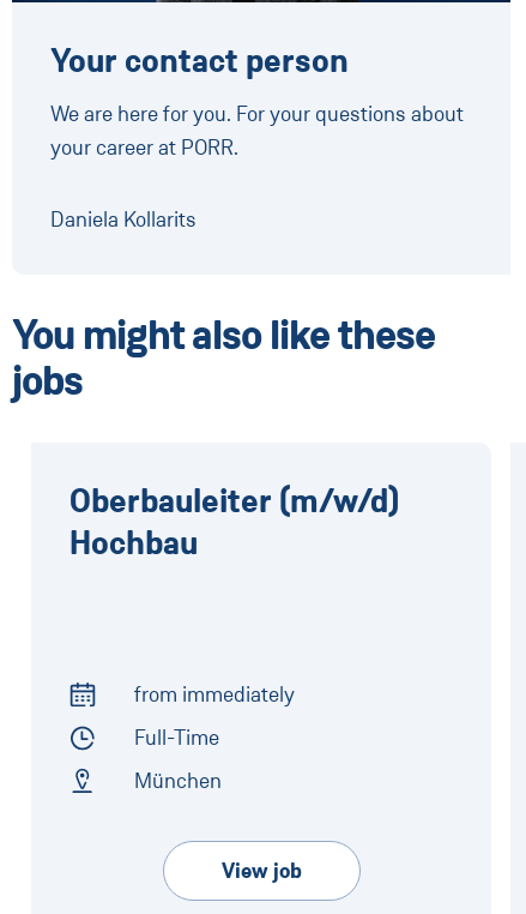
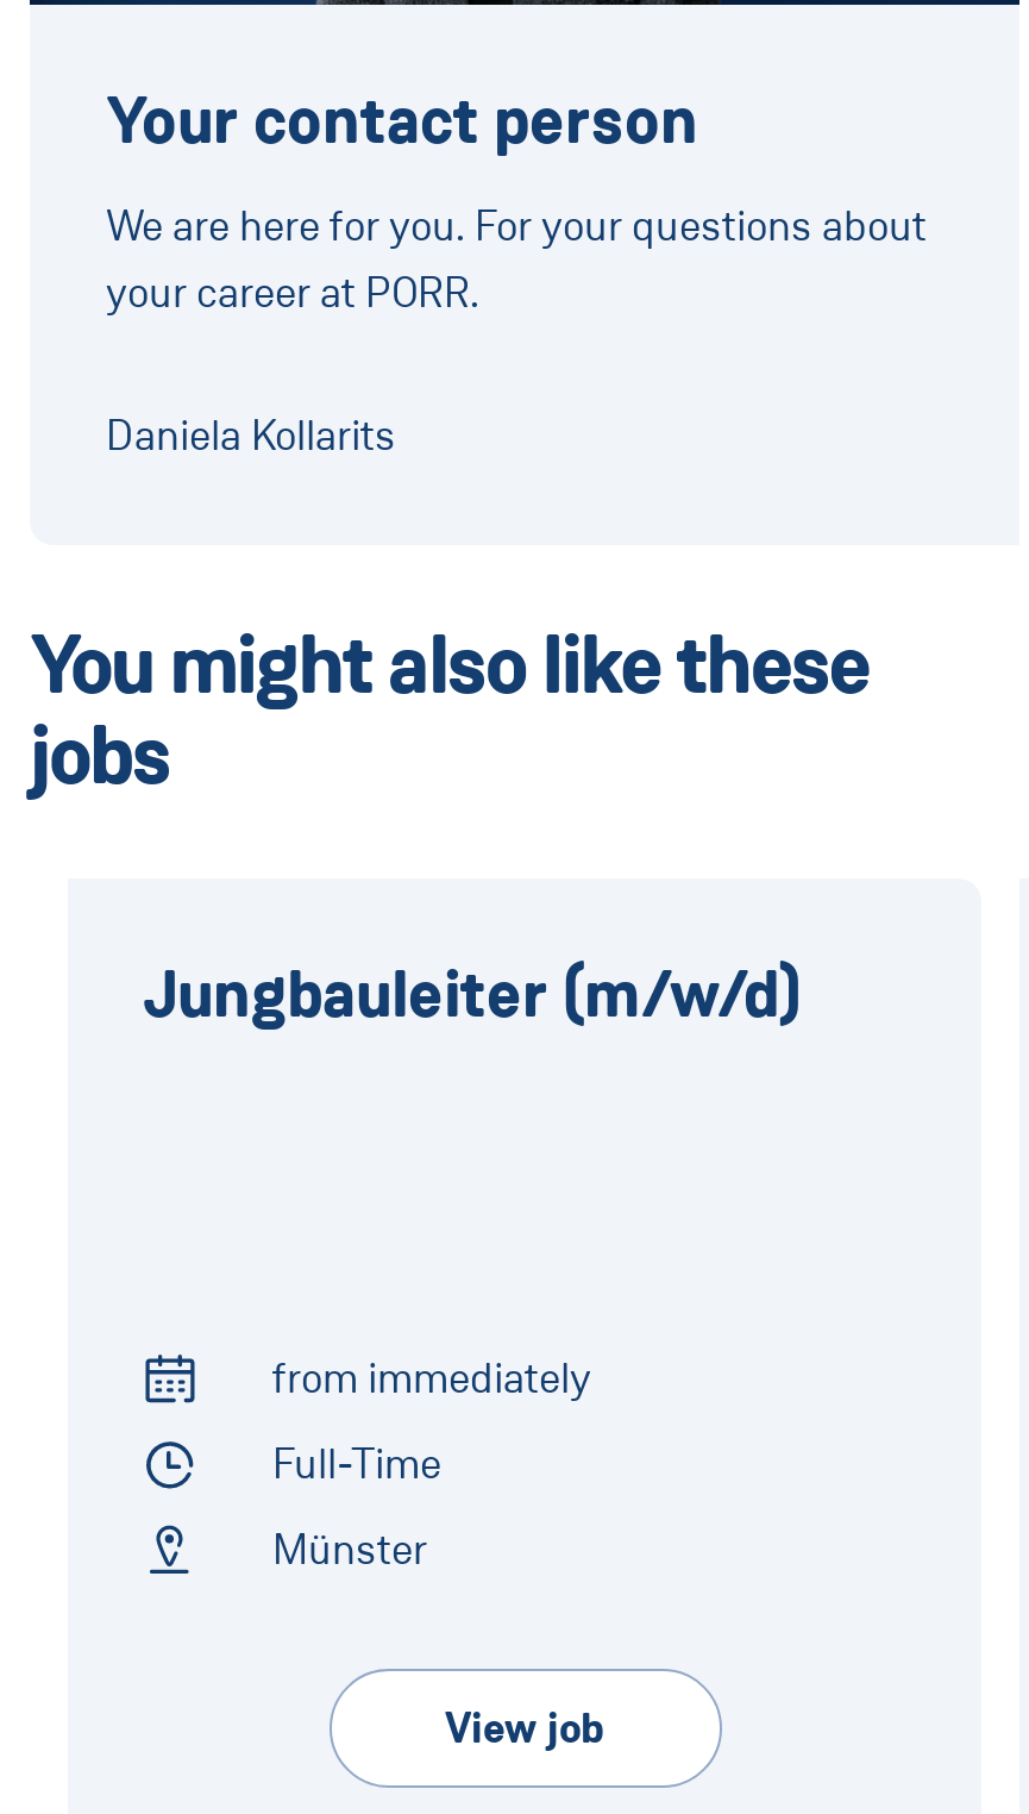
[69,480,399,566] Oberbauleiter (m/w/d) | Hochbau -> [144,952,801,1040] Jungbauleiter (m/w/d)
[134,768,222,794] München -> [272,1524,427,1576] Münster

